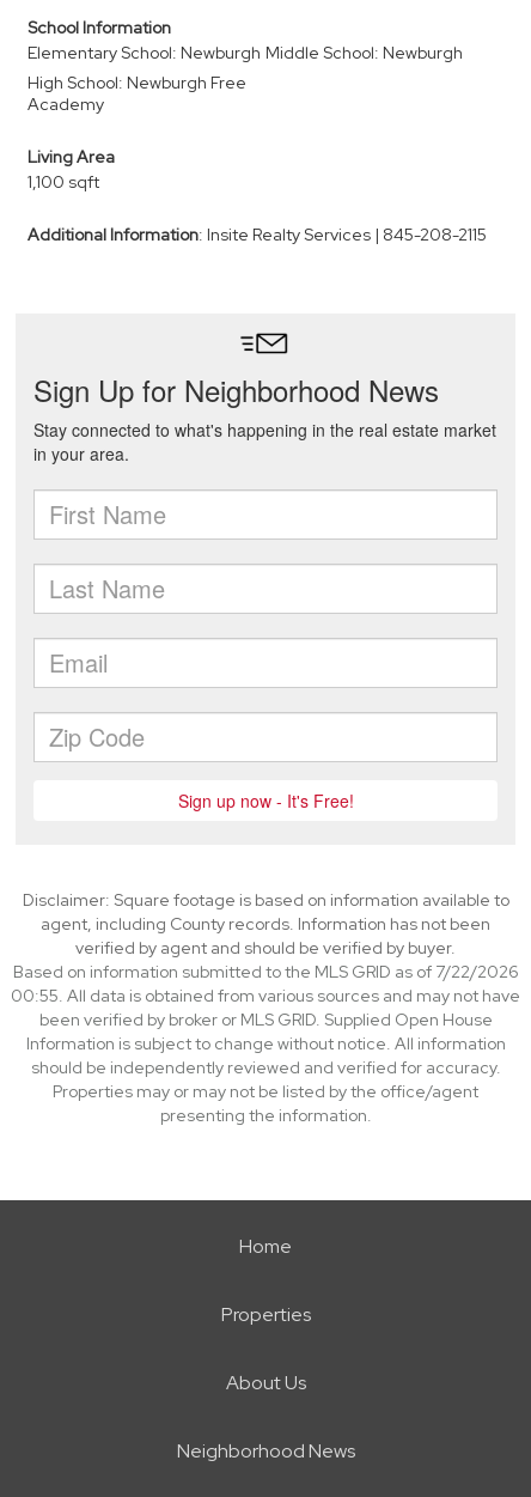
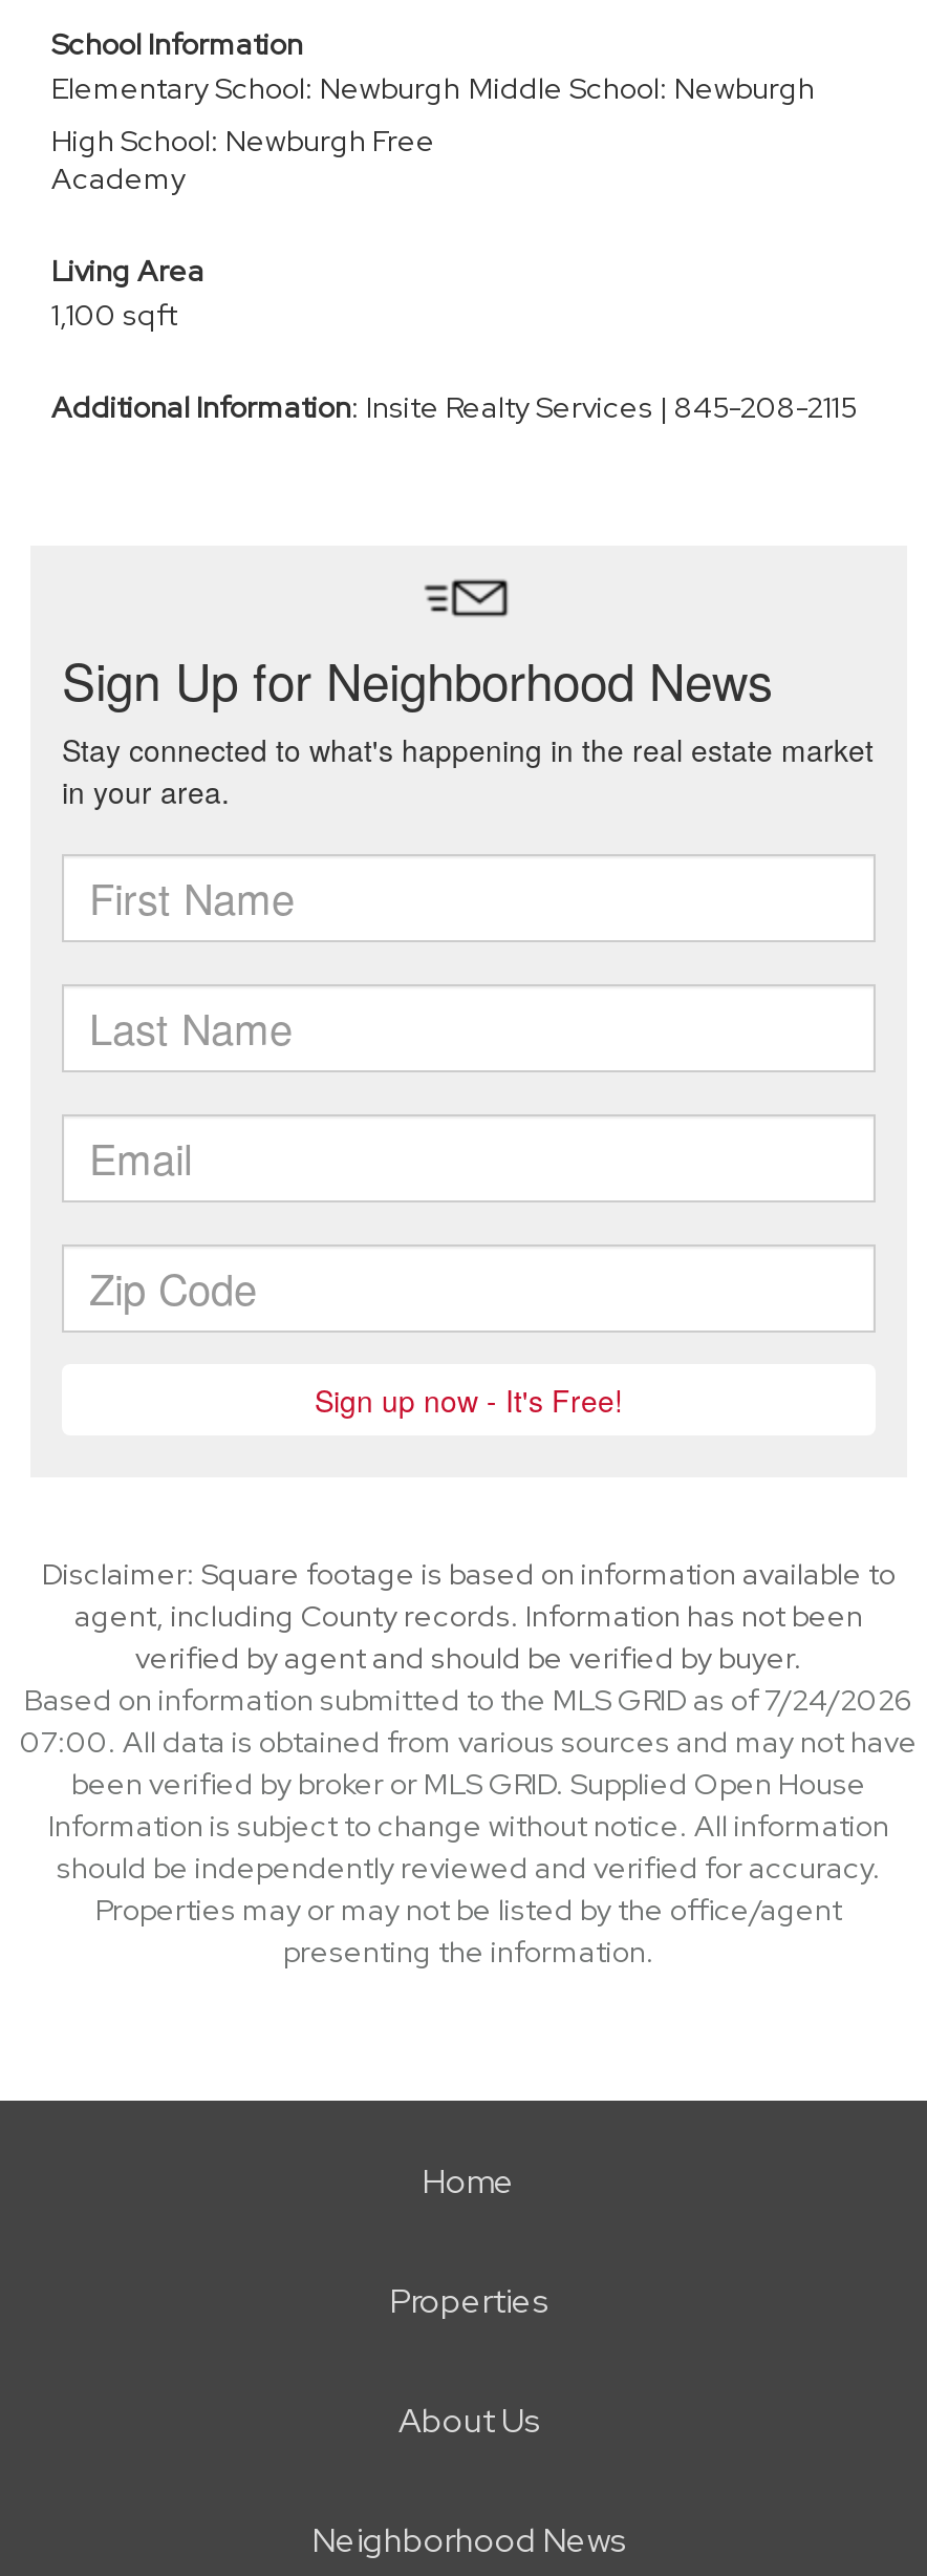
[13,961,518,982] Based on information submitted to the MLS GRID as of 7/22/2026 -> [24,1681,913,1719] Based on information submitted to the MLS GRID as of 7/24/2026
[11,985,520,1006] 00:55. All data is obtained from various sources and may not have -> [20,1723,918,1761] 07:00. All data is obtained from various sources and may not have

